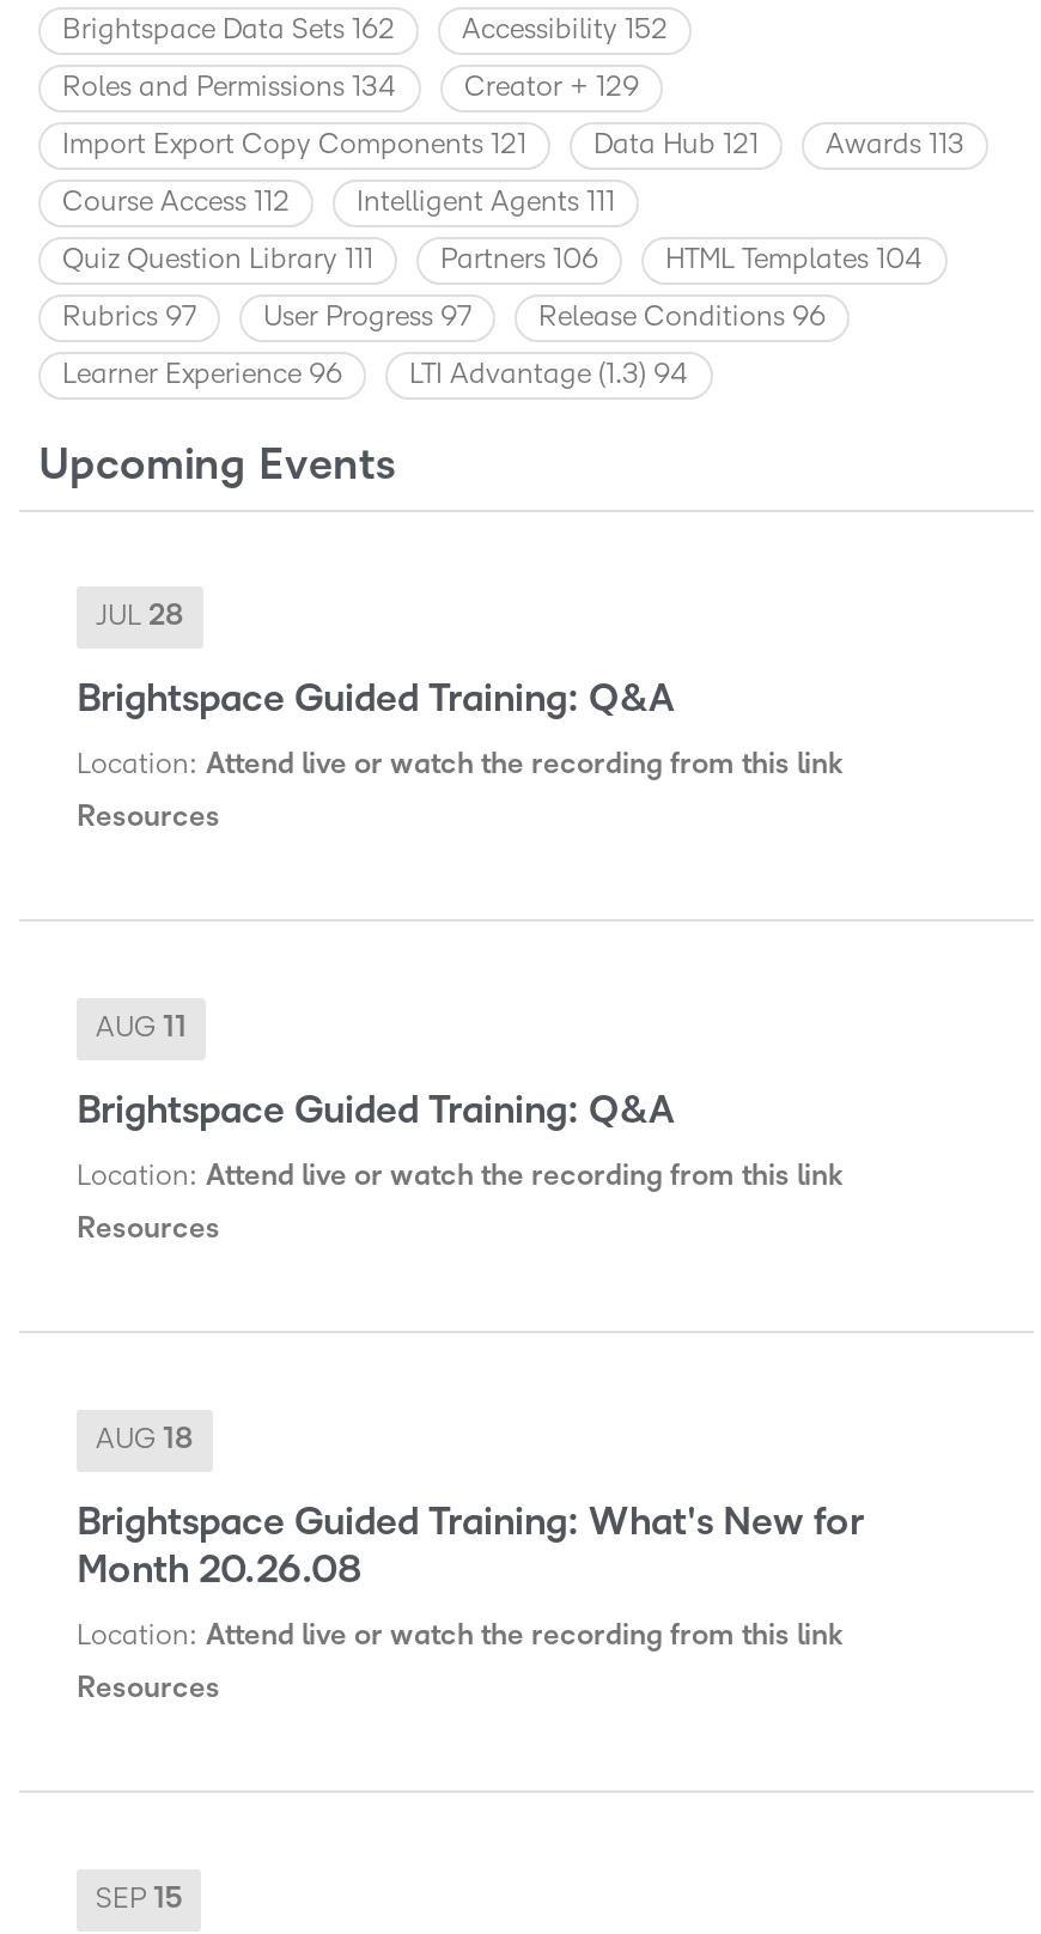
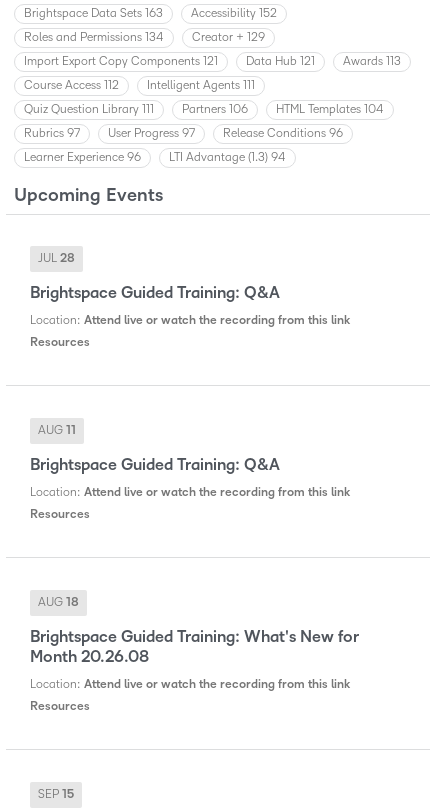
[62,14,395,45] Brightspace Data Sets 162 -> [24,7,163,20] Brightspace Data Sets 163

